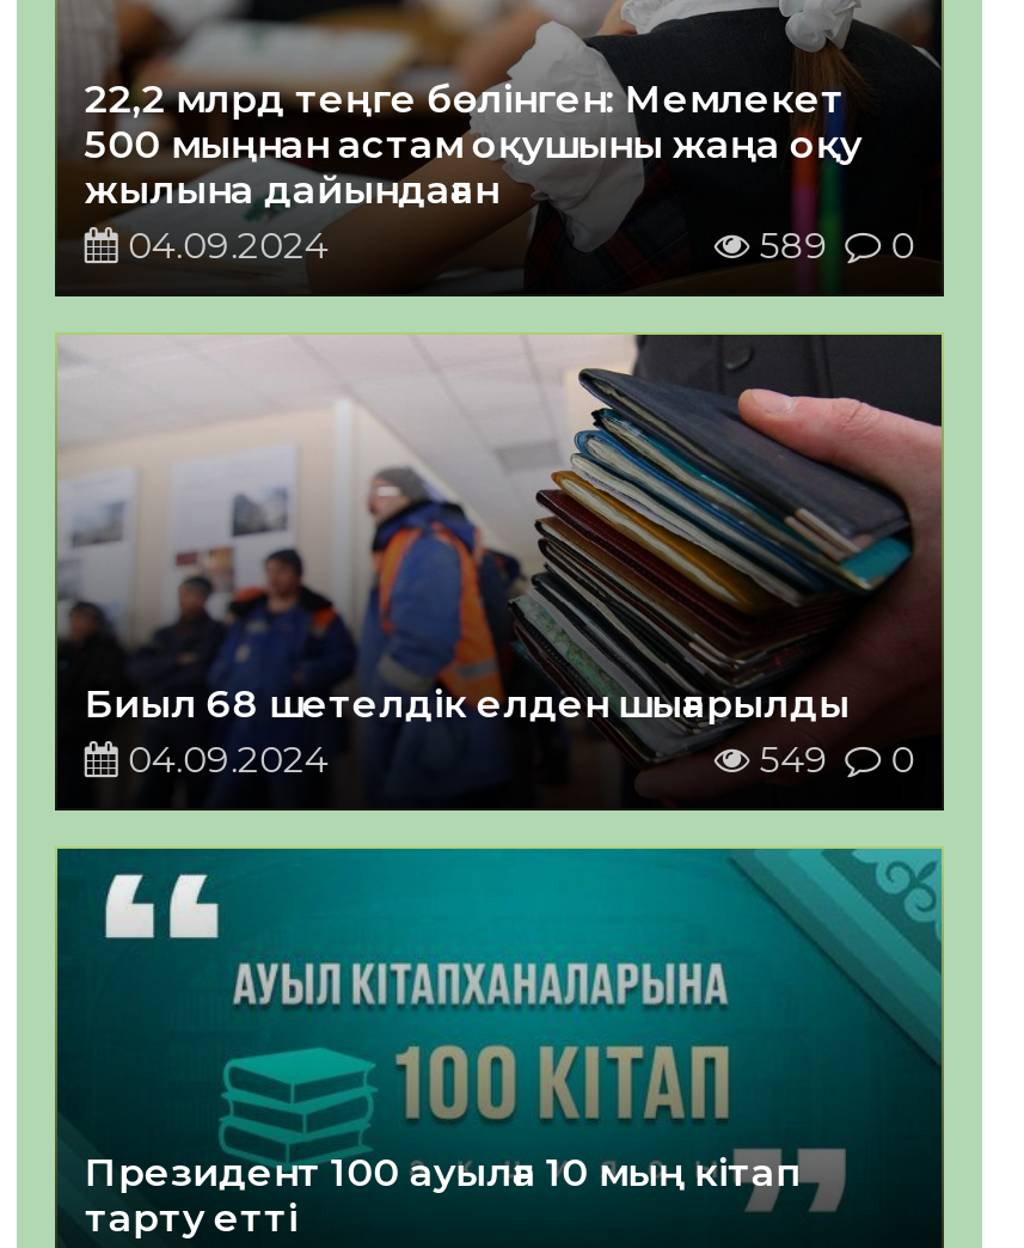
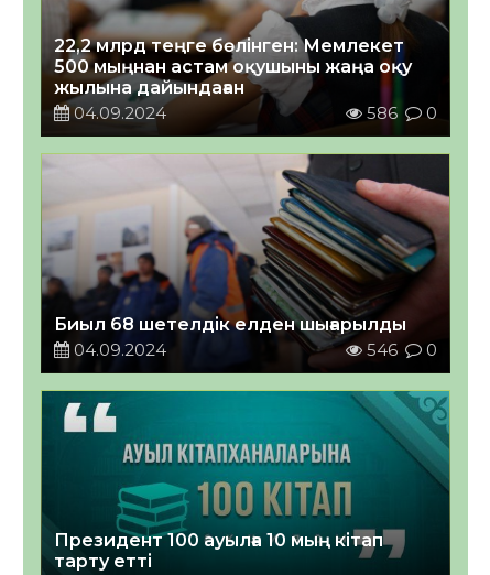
[749,223,914,269] 589 0 -> [362,103,437,124] 586 0
[749,737,914,783] 549 0 -> [362,340,437,361] 546 0

